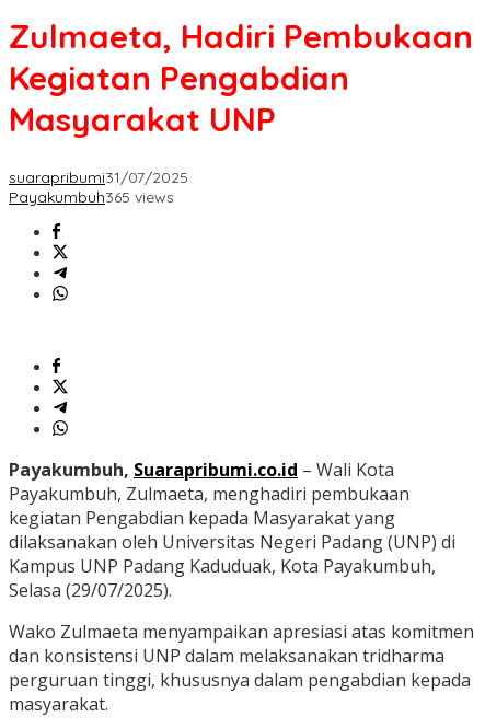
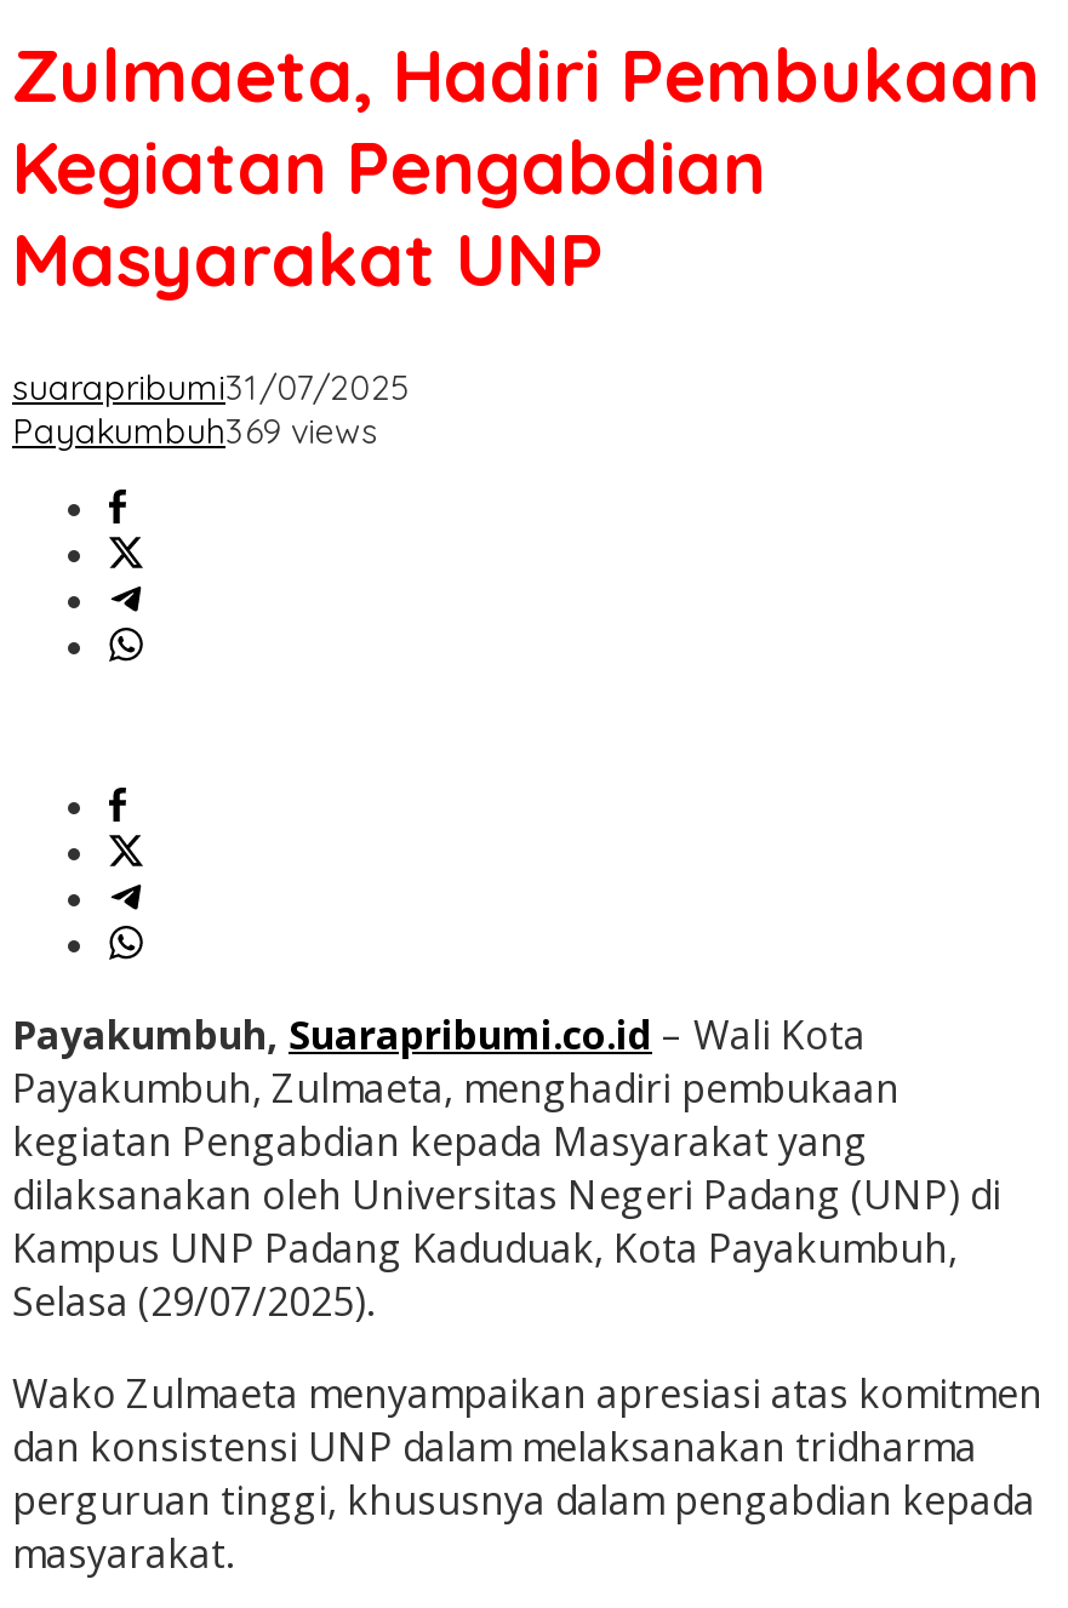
[9,187,174,207] Payakumbuh365 views -> [12,410,378,453] Payakumbuh369 views

